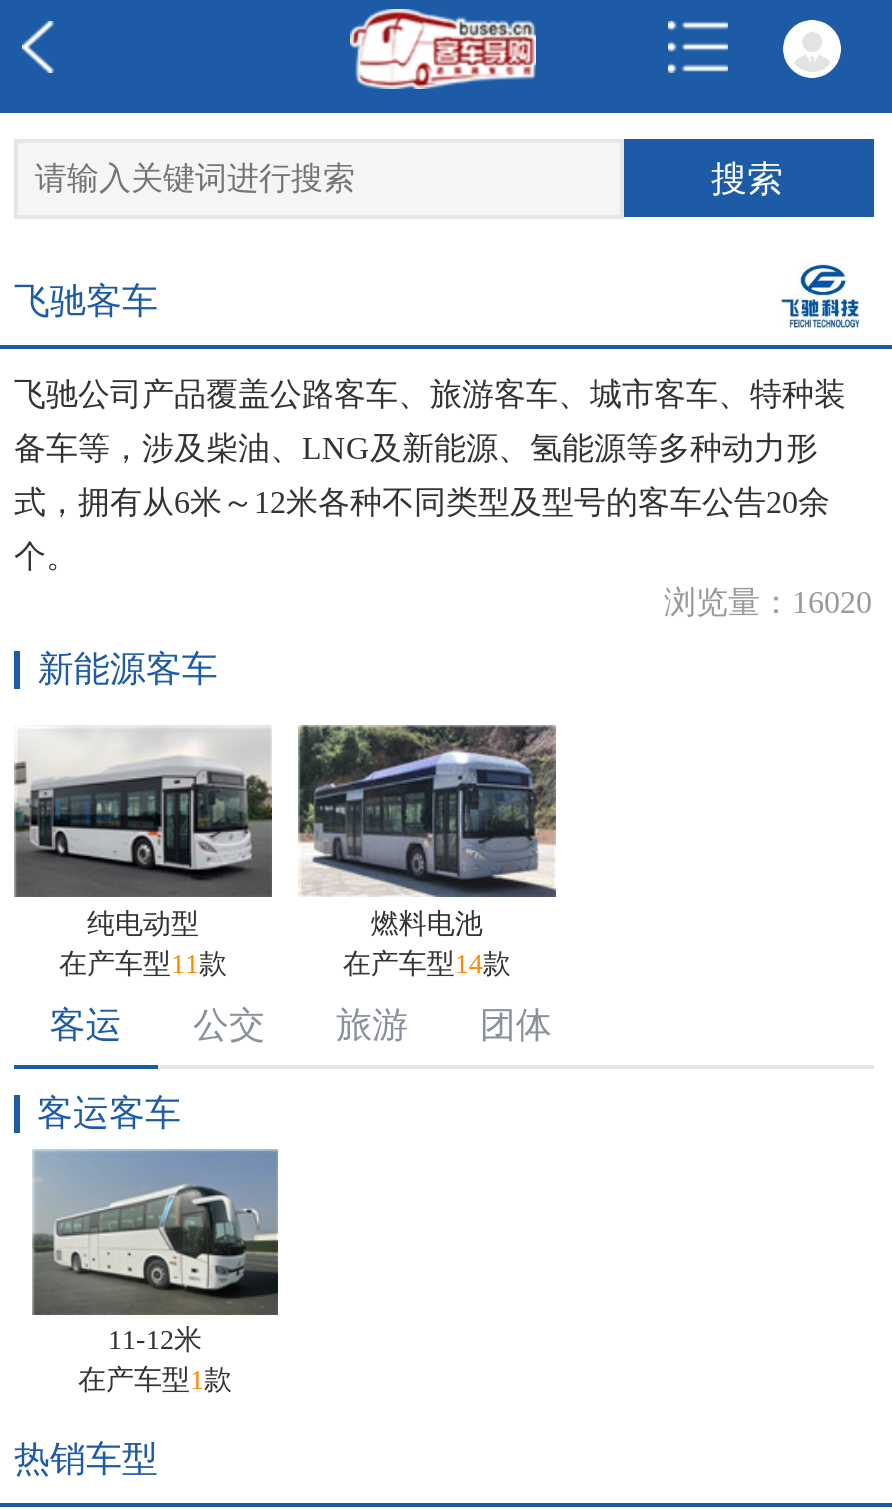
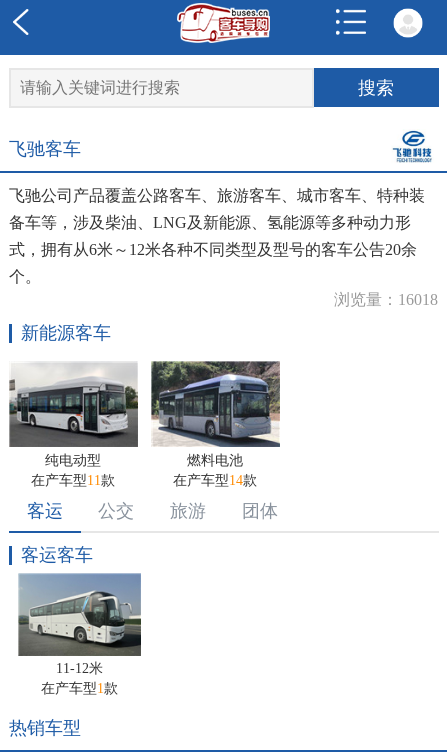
[664,585,872,619] 浏览量：16020 -> [334,291,438,308] 浏览量：16018

